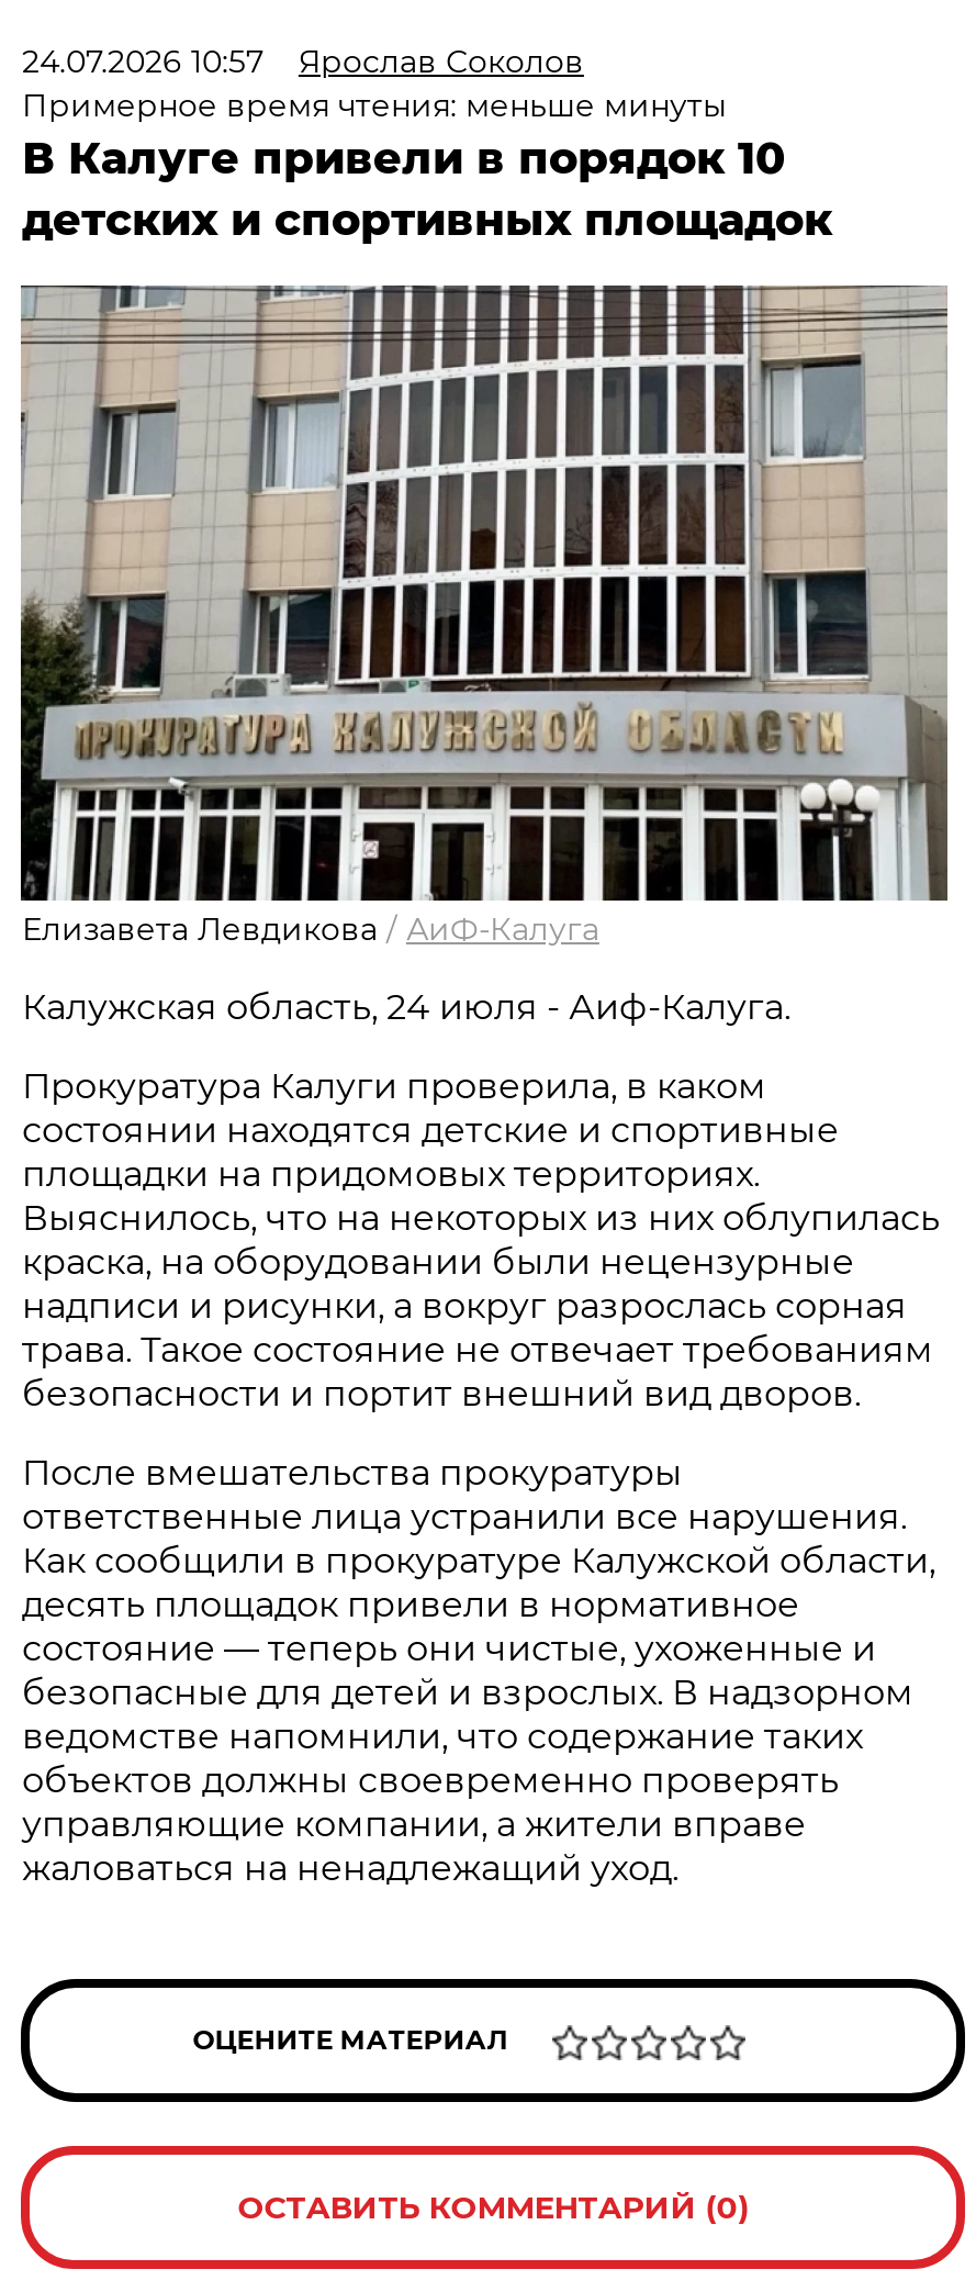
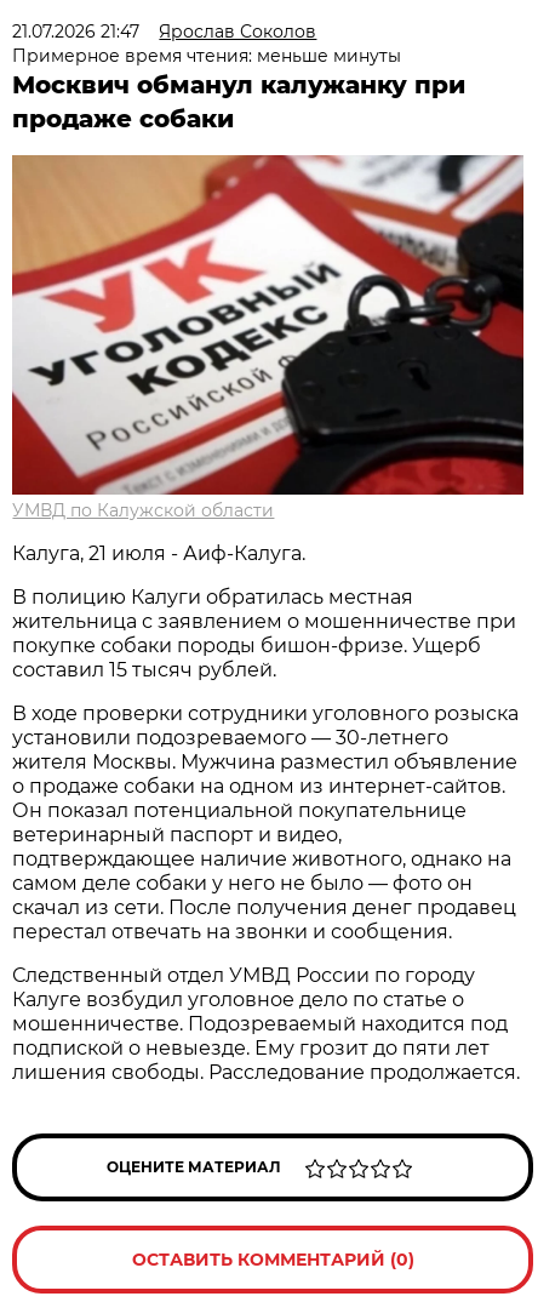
[22,42,584,81] 24.07.2026 10:57 Ярослав Соколов -> [13,21,317,42] 21.07.2026 21:47 Ярослав Соколов
[22,132,832,246] В Калуге привели в порядок 10 | детских и спортивных площадок -> [13,70,466,133] Москвич обманул калужанку при | продаже собаки
[19,283,947,1889] [image] | Елизавета Левдикова / АиФ-Калуга | Калужская область, 24 июля - Аиф-Калуга. | Прокуратура Калуги проверила, в каком | состоянии находятся детские и спортивные | площадки на придомовых территориях. | Выяснилось, что на некоторых из них облупилась | краска, на оборудовании были нецензурные | надписи и рисунки, а вокруг разрослась сорная | трава. Такое состояние не отвечает требованиям | безопасности и портит внешний вид дворов. | После вмешательства прокуратуры | ответственные лица устранили все нарушения. | Как сообщили в прокуратуре Калужской области, | десять площадок привели в нормативное | состояние — теперь они чистые, ухоженные и | безопасные для детей и взрослых. В надзорном | ведомстве напомнили, что содержание таких | объектов должны своевременно проверять | управляющие компании, а жители вправе | жаловаться на ненадлежащий уход. -> [11,155,523,1084] [image] | УМВД по Калужской области | Калуга, 21 июля - Аиф-Калуга. | В полицию Калуги обратилась местная | жительница с заявлением о мошенничестве при | покупке собаки породы бишон-фризе. Ущерб | составил 15 тысяч рублей. | В ходе проверки сотрудники уголовного розыска | установили подозреваемого — 30-летнего | жителя Москвы. Мужчина разместил объявление | о продаже собаки на одном из интернет-сайтов. | Он показал потенциальной покупательнице | ветеринарный паспорт и видео, | подтверждающее наличие животного, однако на | самом деле собаки у него не было — фото он | скачал из сети. После получения денег продавец | перестал отвечать на звонки и сообщения. | Следственный отдел УМВД России по городу | Калуге возбудил уголовное дело по статье о | мошенничестве. Подозреваемый находится под | подпиской о невыезде. Ему грозит до пяти лет | лишения свободы. Расследование продолжается.

